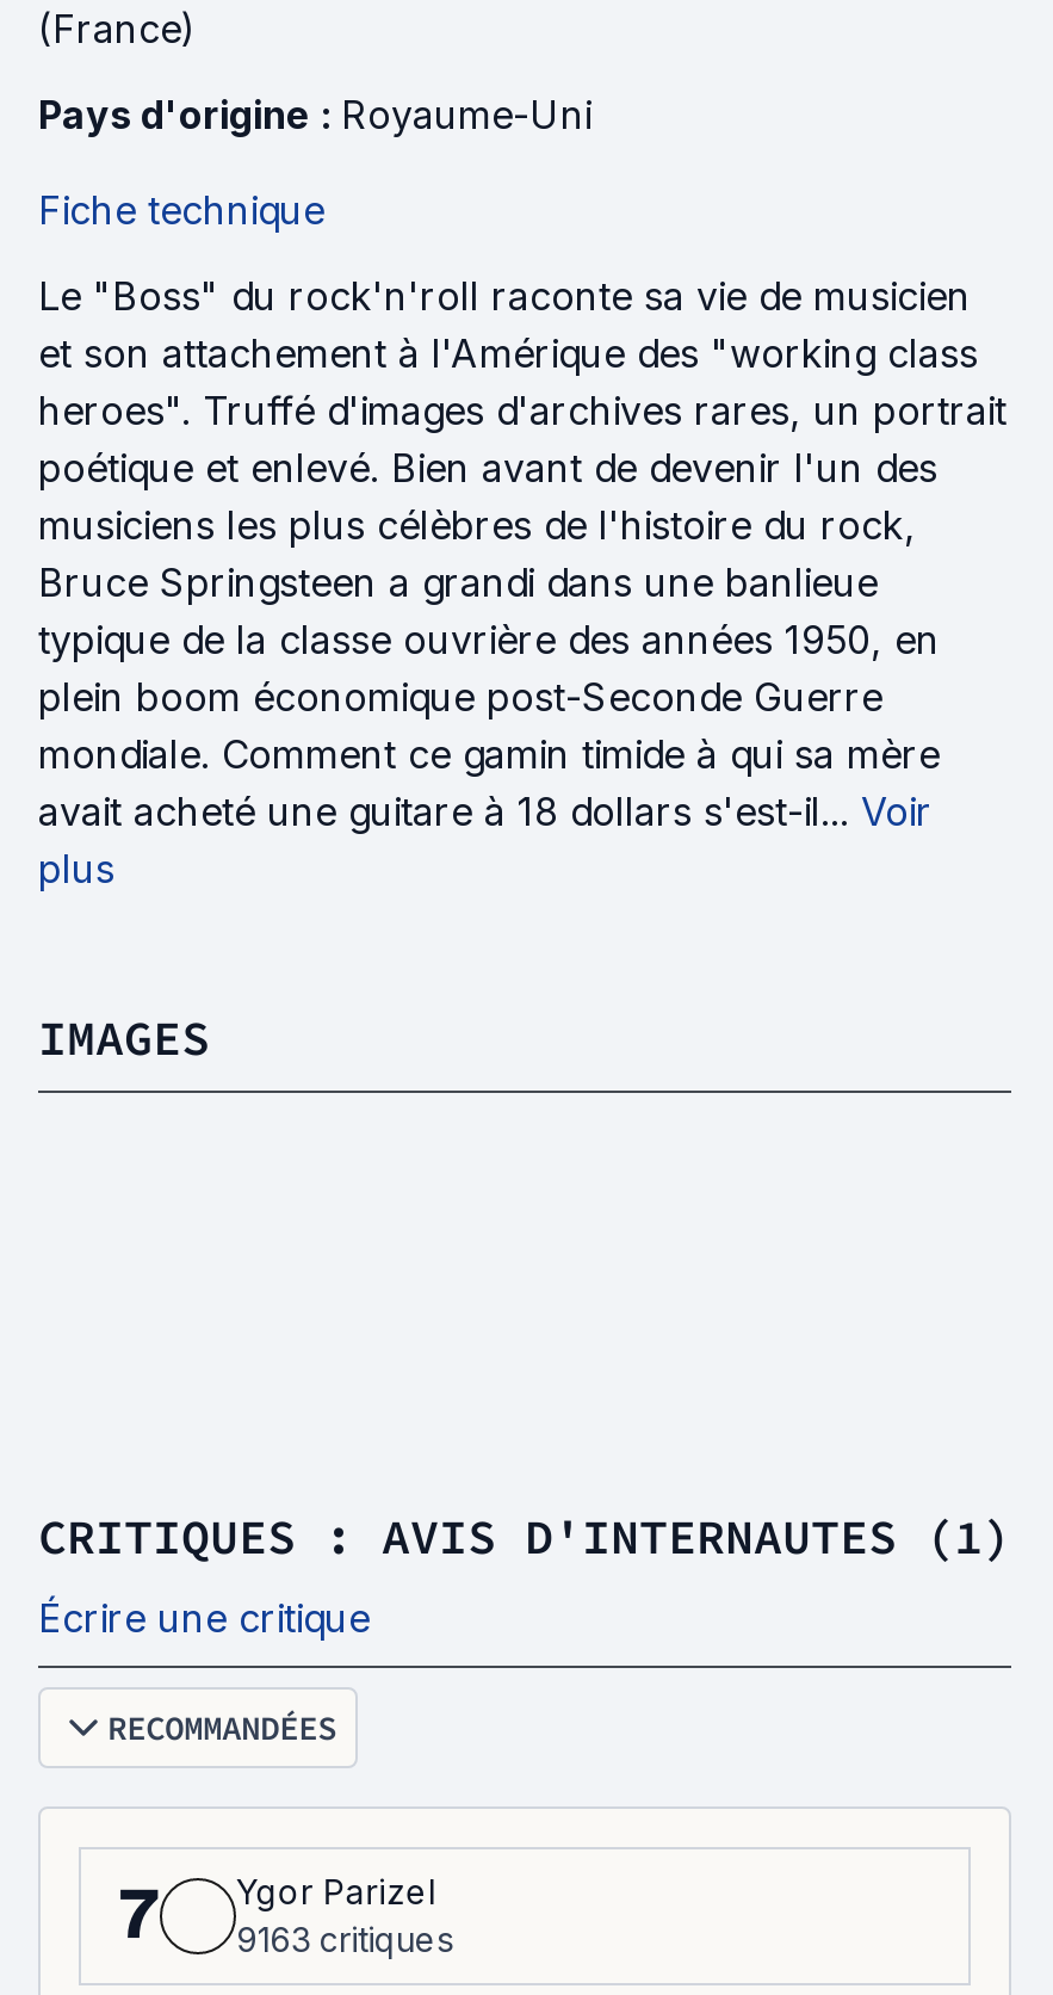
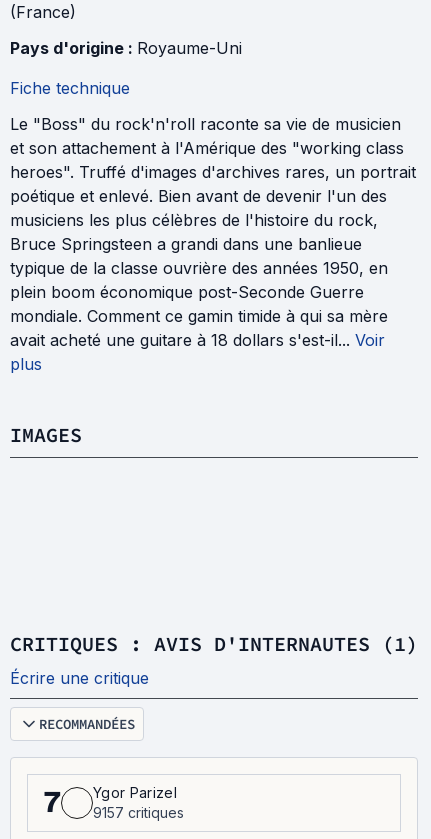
[119,1871,453,1959] 7 9163 critiques Ygor Parizel -> [44,784,184,821] 7 9157 critiques Ygor Parizel

